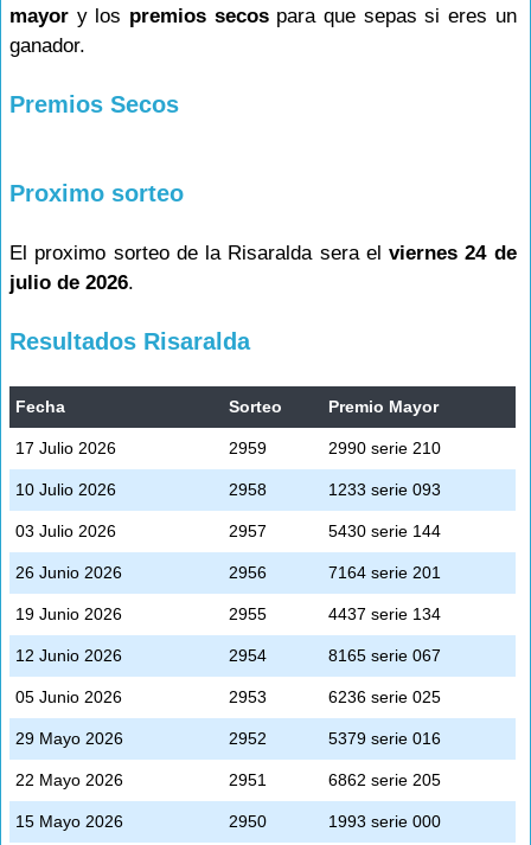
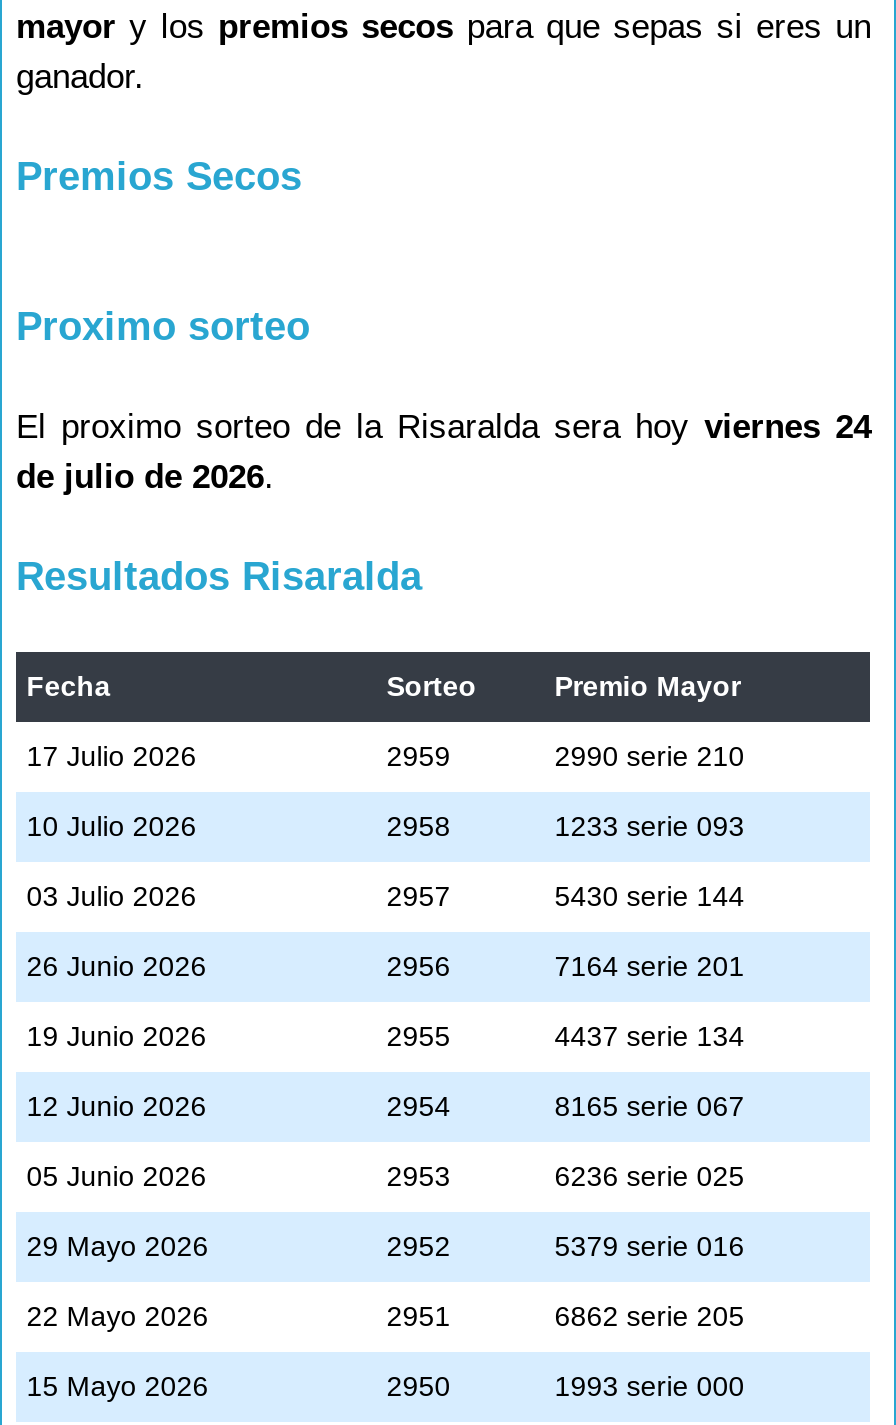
[9,242,516,294] El proximo sorteo de la Risaralda sera el viernes 24 de | julio de 2026. -> [16,408,871,496] El proximo sorteo de la Risaralda sera hoy viernes 24 | de julio de 2026.

